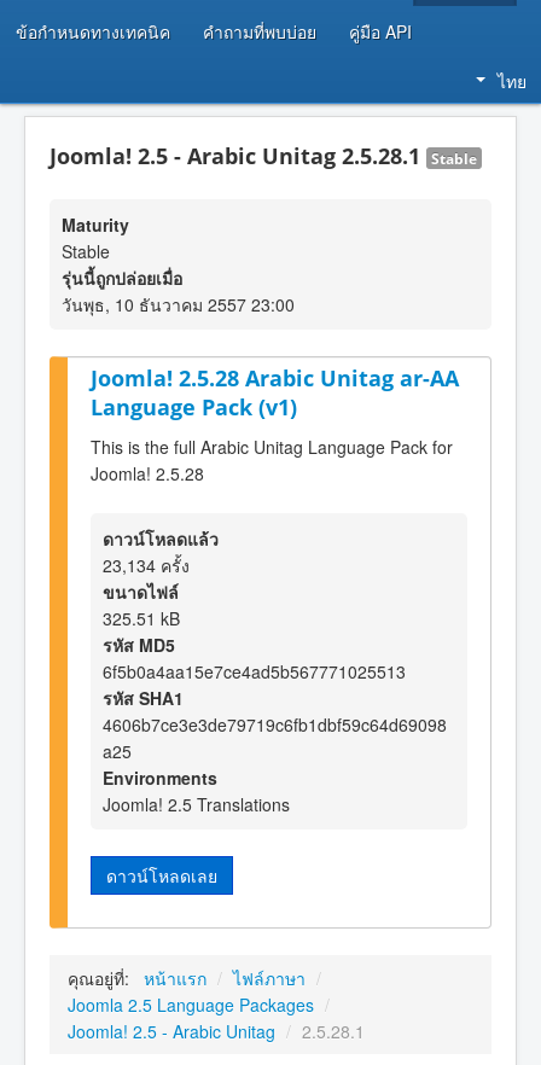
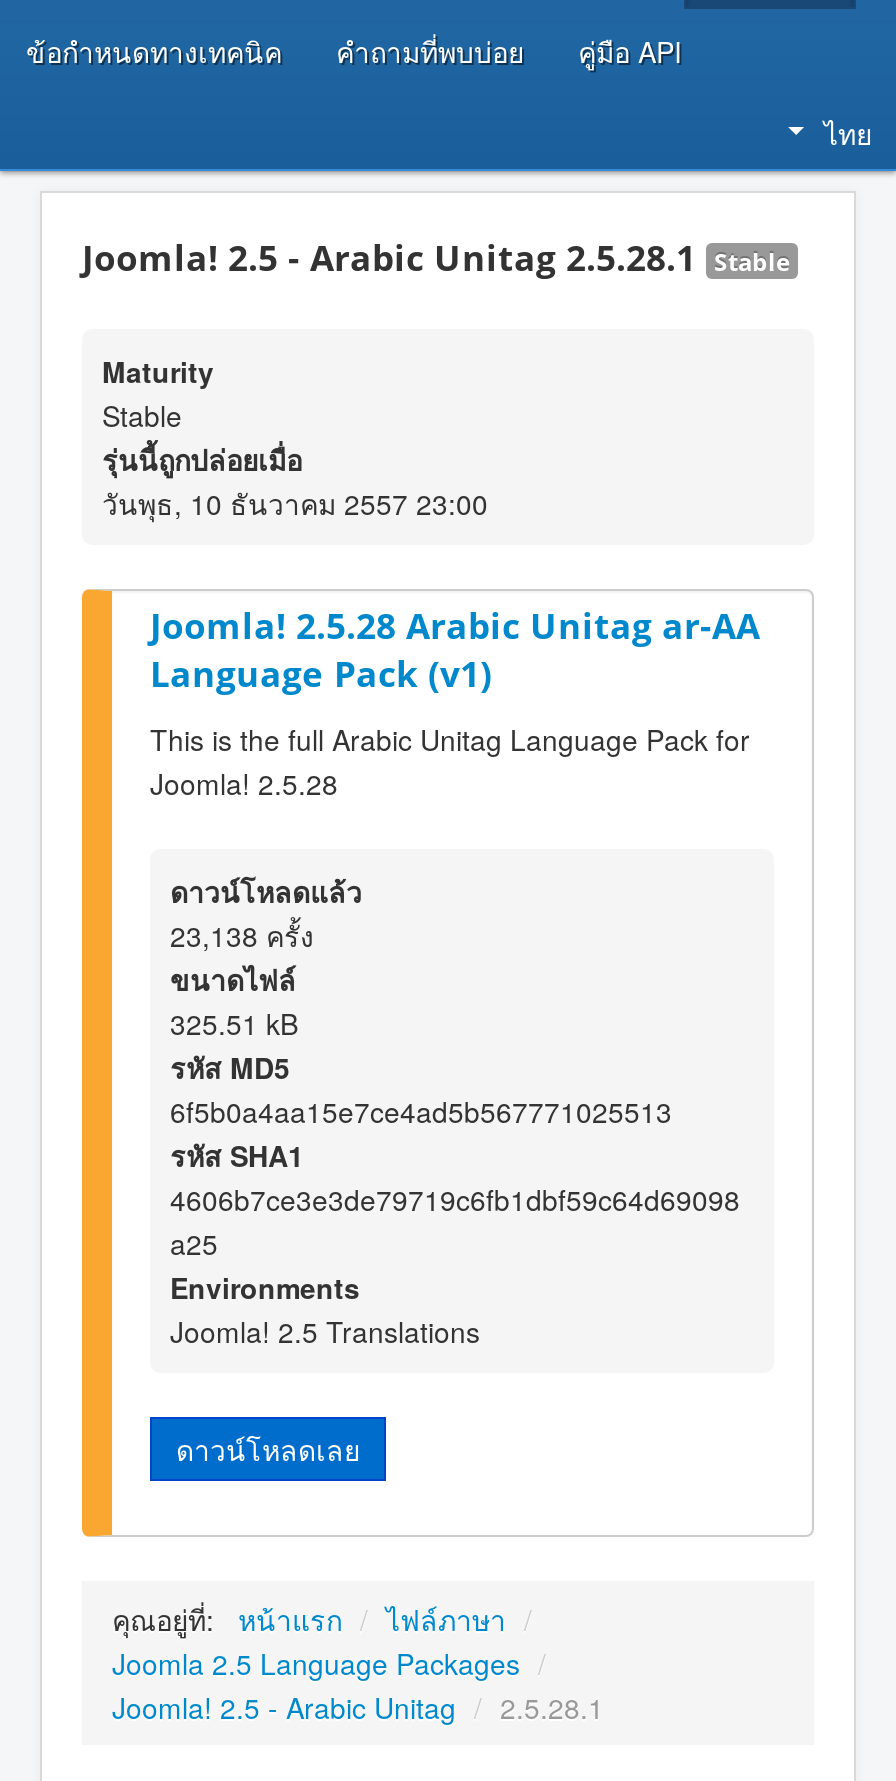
[103,553,190,577] 23,134 ครั้ง -> [170,915,314,955] 23,138 ครั้ง

